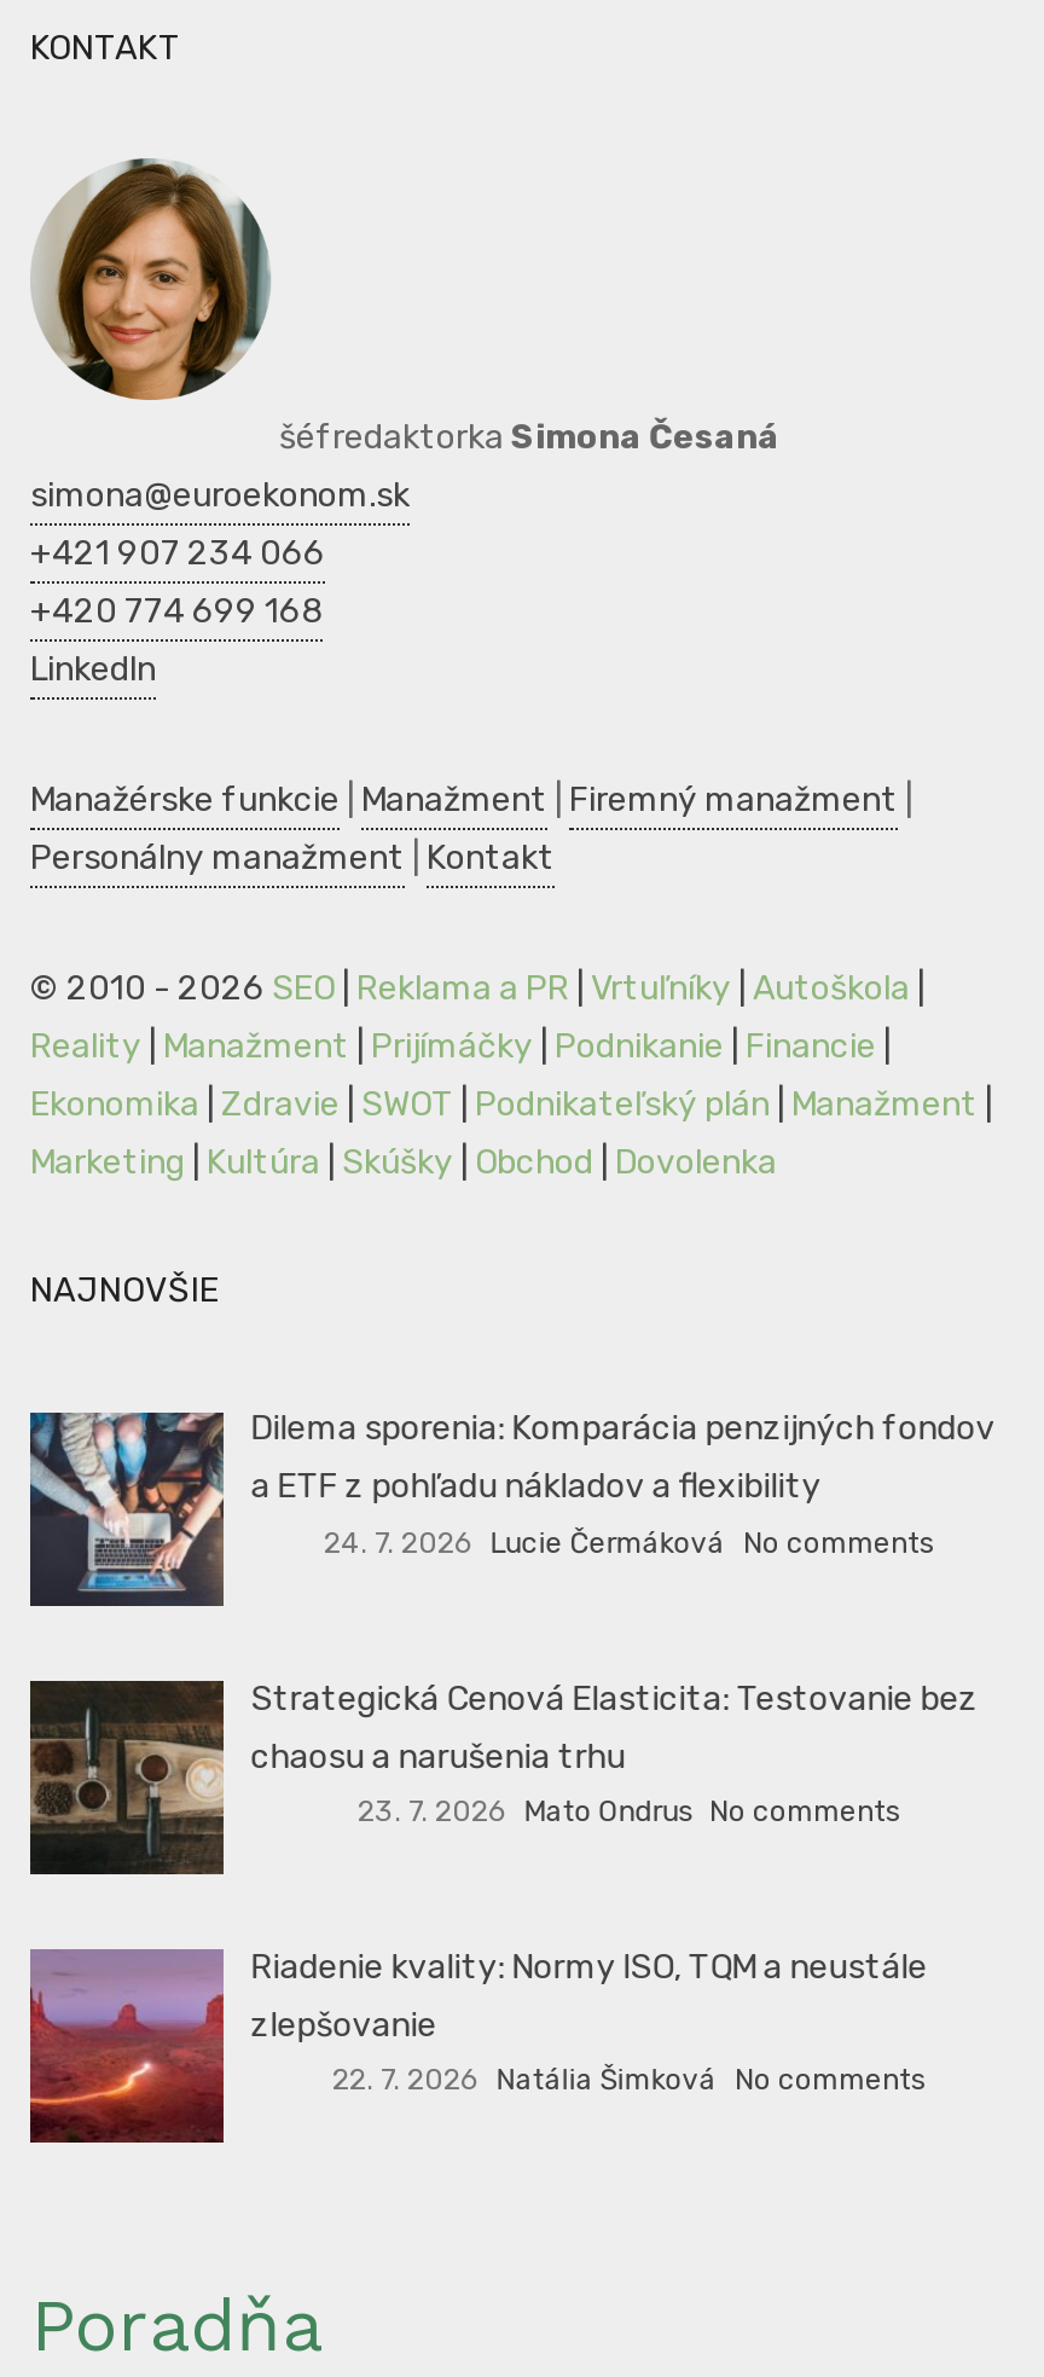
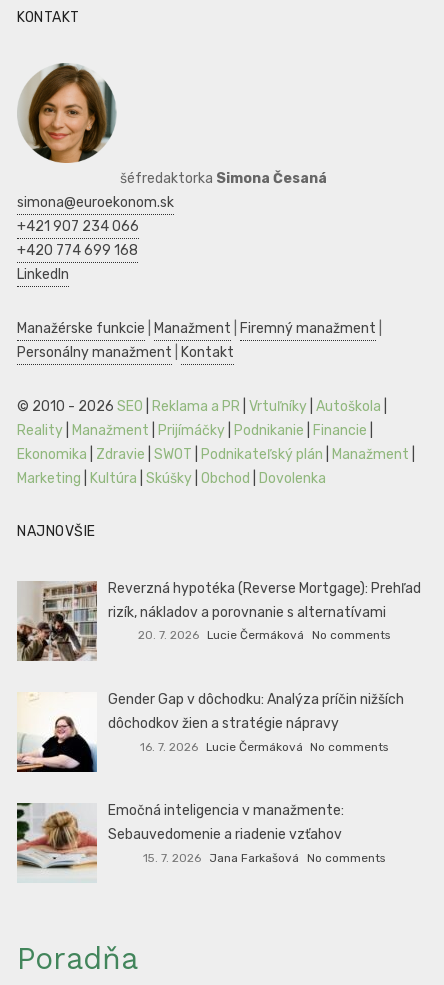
[28,1409,995,1610] [image] | Dilema sporenia: Komparácia penzijných fondov | a ETF z pohľadu nákladov a flexibility | 24. 7. 2026 Lucie Čermáková No comments -> [16,580,421,662] [image] | Reverzná hypotéka (Reverse Mortgage): Prehľad | rizík, nákladov a porovnanie s alternatívami | 20. 7. 2026 Lucie Čermáková No comments
[28,1677,978,1878] [image] | Strategická Cenová Elasticita: Testovanie bez | chaosu a narušenia trhu | 23. 7. 2026 Mato Ondrus No comments -> [16,691,404,773] [image] | Gender Gap v dôchodku: Analýza príčin nižších | dôchodkov žien a stratégie nápravy | 16. 7. 2026 Lucie Čermáková No comments
[28,1946,927,2146] [image] | Riadenie kvality: Normy ISO, TQM a neustále | zlepšovanie | 22. 7. 2026 Natália Šimková No comments -> [16,802,385,884] [image] | Emočná inteligencia v manažmente: | Sebauvedomenie a riadenie vzťahov | 15. 7. 2026 Jana Farkašová No comments

